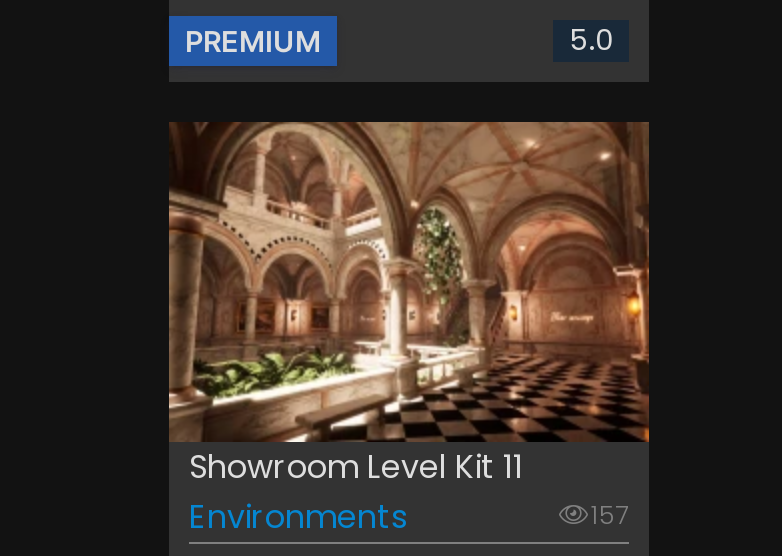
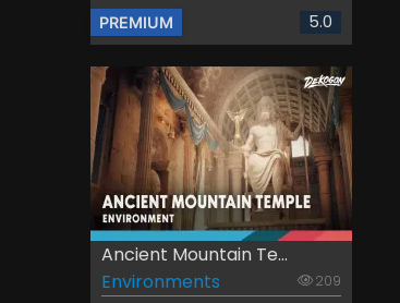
[167,120,649,489] [image] | Showroom Level Kit 11 -> [89,66,352,267] [image] | Ancient Mountain Te...
[591,498,629,532] 157 -> [315,272,341,290] 209

